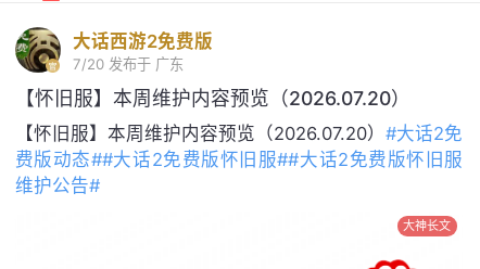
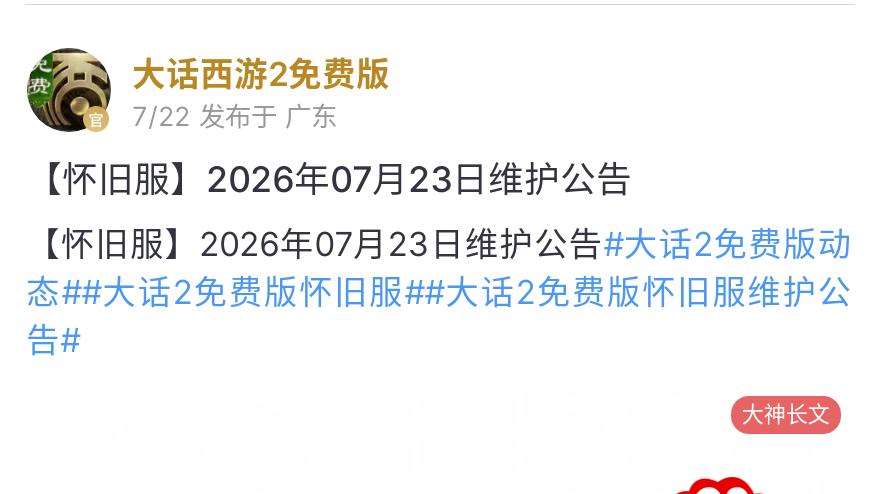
[72,55,184,73] 7/20 发布于 广东 -> [132,100,337,132] 7/22 发布于 广东
[15,87,410,110] 【怀旧服】本周维护内容预览（2026.07.20） -> [26,158,632,200] 【怀旧服】2026年07月23日维护公告
[15,122,463,196] 【怀旧服】本周维护内容预览（2026.07.20）#大话2免 | 费版动态##大话2免费版怀旧服##大话2免费版怀旧服 | 维护公告# -> [26,224,852,360] 【怀旧服】2026年07月23日维护公告#大话2免费版动 | 态##大话2免费版怀旧服##大话2免费版怀旧服维护公 | 告#

